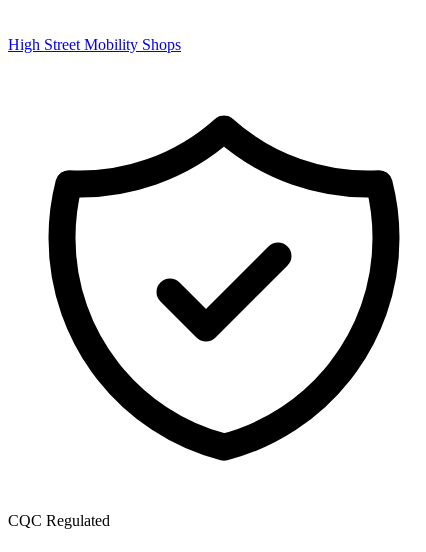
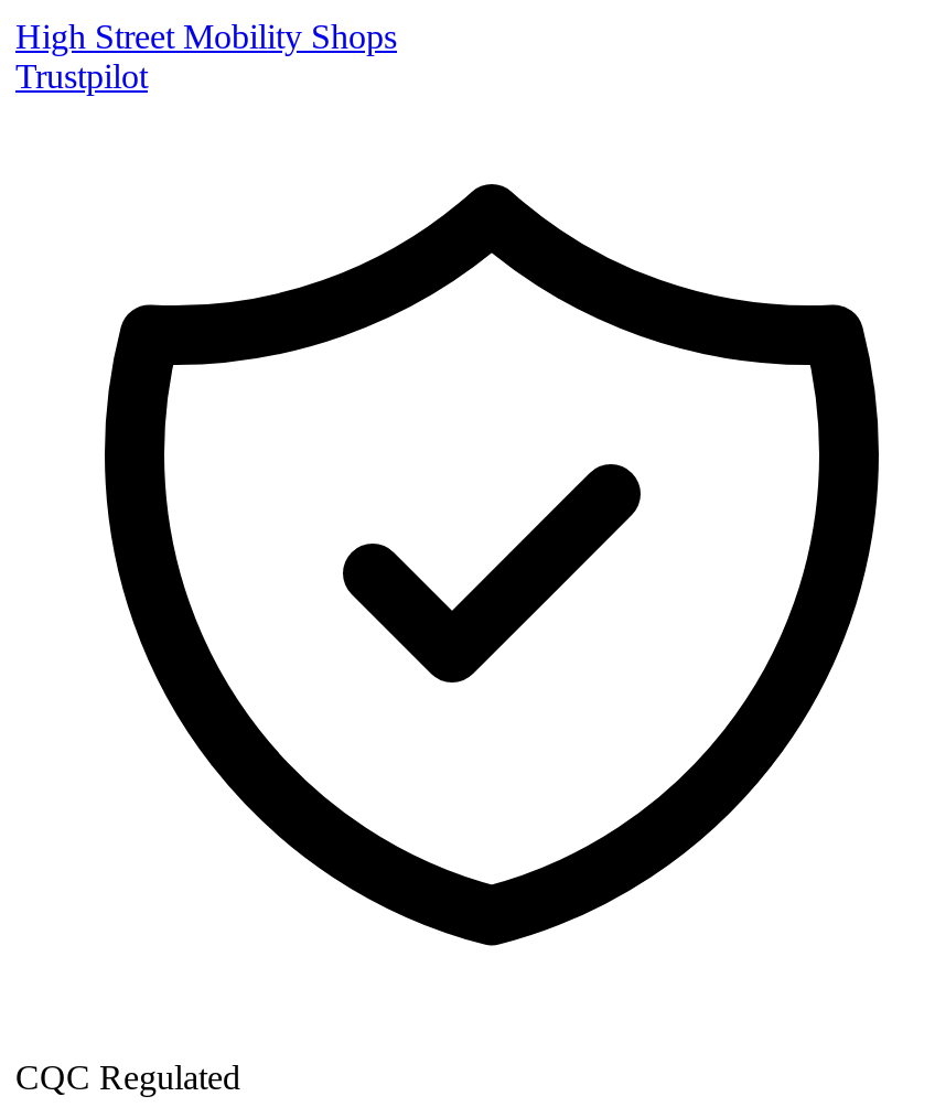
none -> [15,57,148,95] Trustpilot

